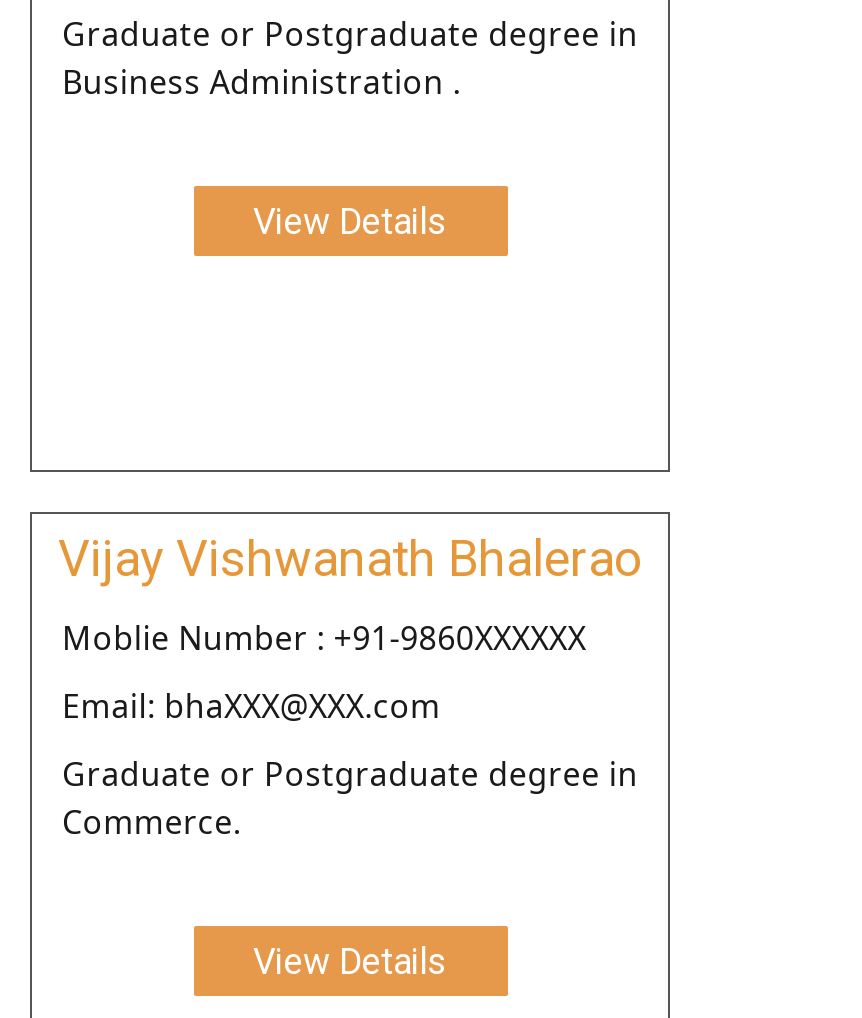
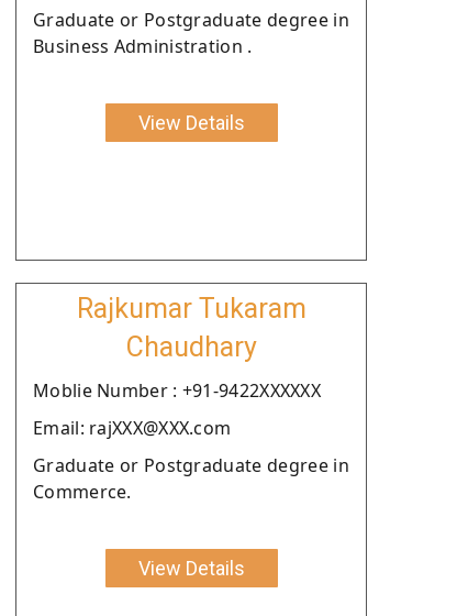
[58,530,642,588] Vijay Vishwanath Bhalerao -> [76,292,306,363] Rajkumar Tukaram | Chaudhary
[62,616,586,660] Moblie Number : +91-9860XXXXXX -> [33,378,321,402] Moblie Number : +91-9422XXXXXX
[62,684,441,728] Email: bhaXXX@XXX.com -> [33,416,231,440] Email: rajXXX@XXX.com

